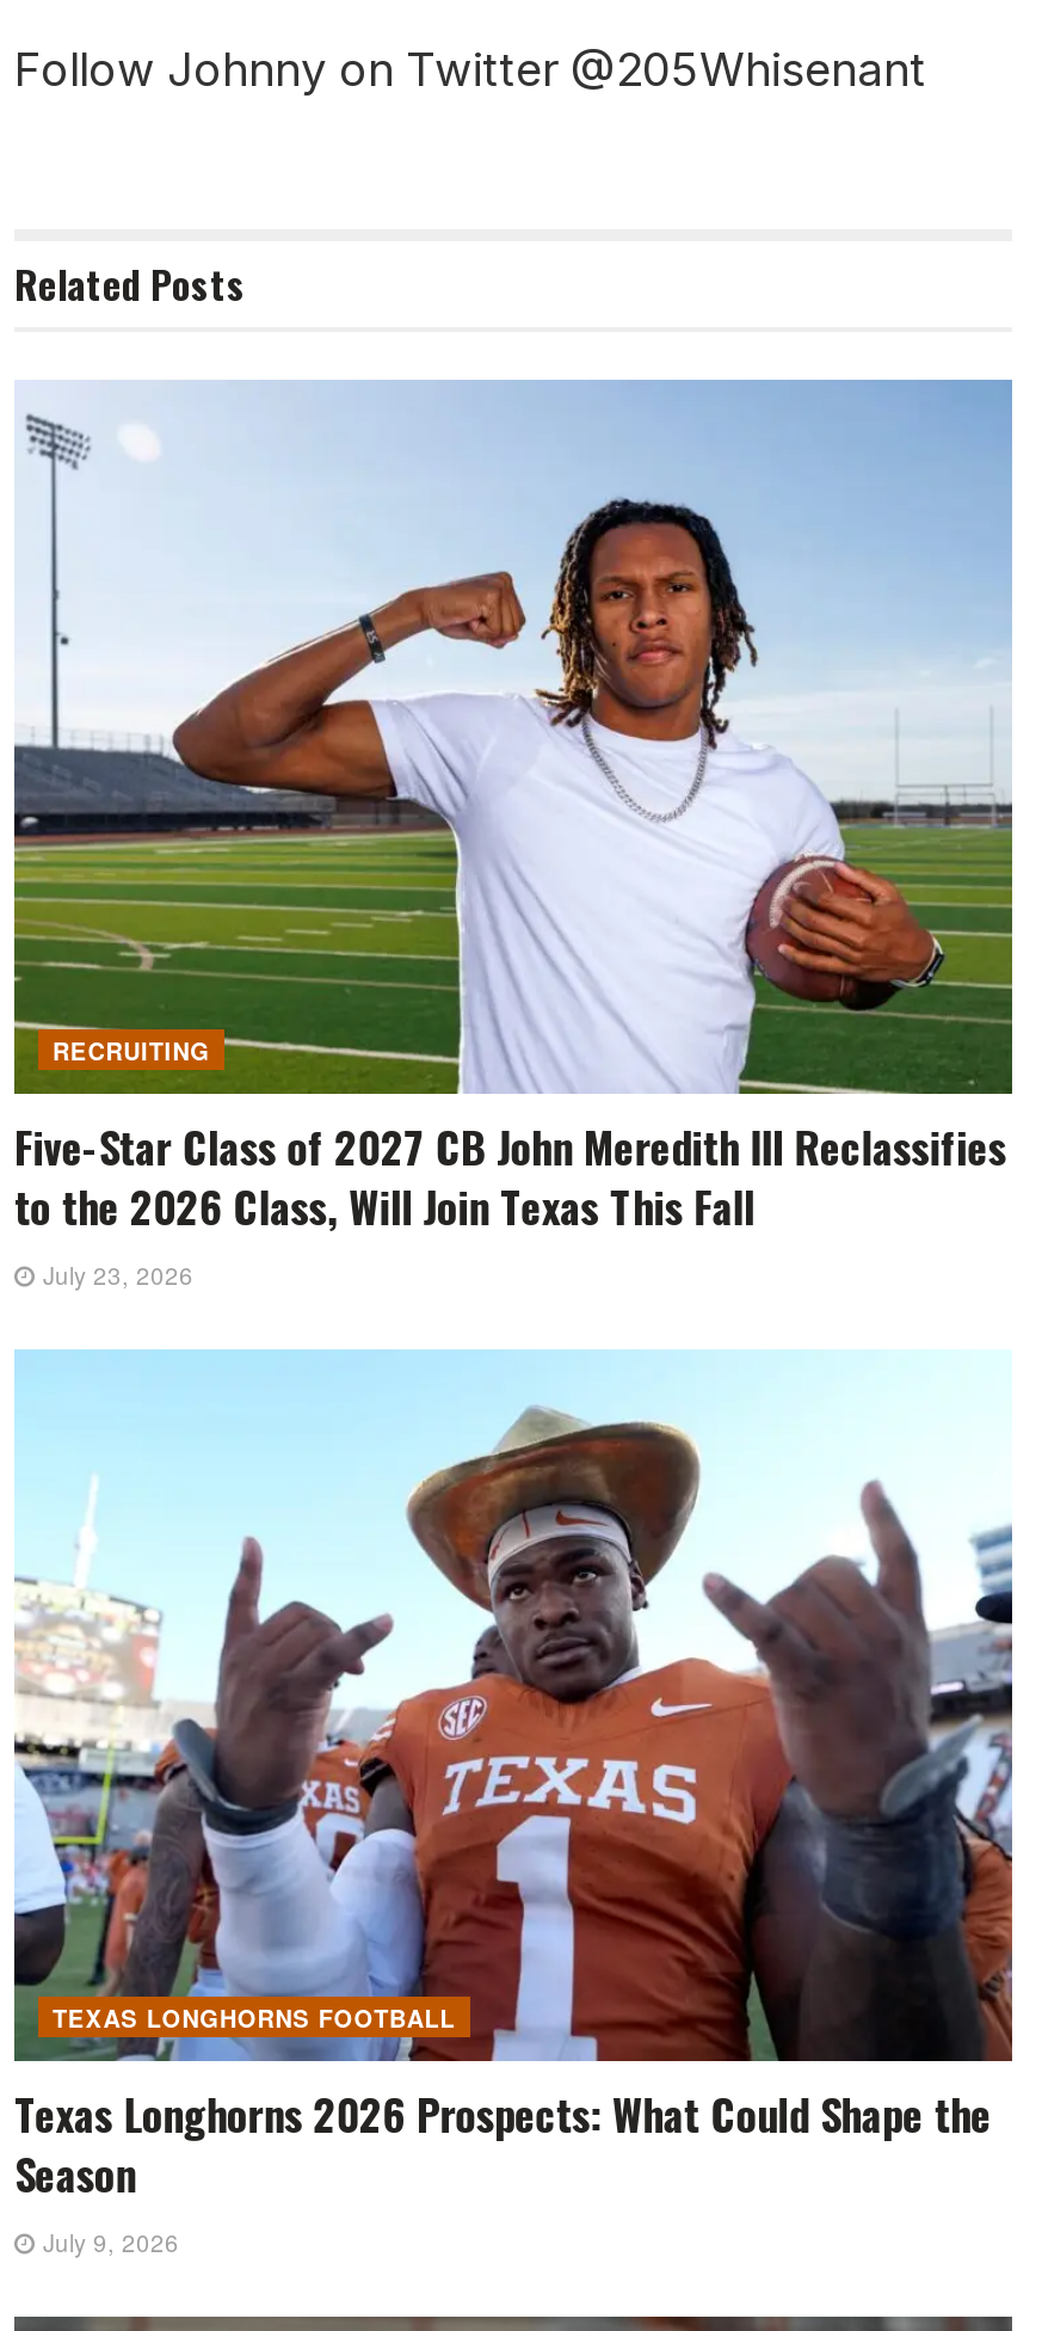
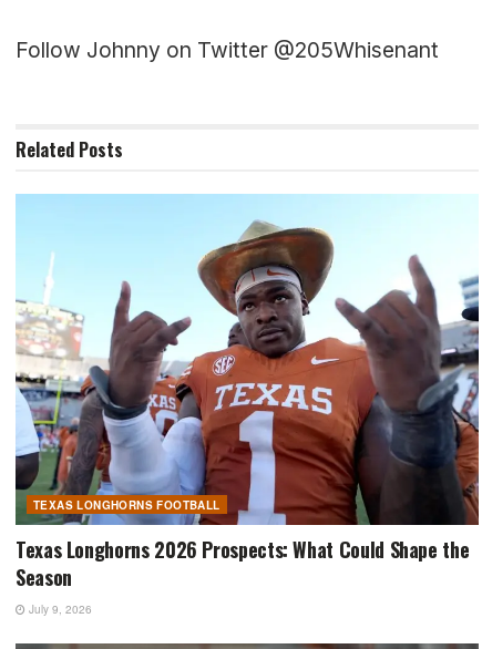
[12,380,1015,1291] [image] | RECRUITING | Five-Star Class of 2027 CB John Meredith III Reclassifies | to the 2026 Class, Will Join Texas This Fall | July 23, 2026 -> none

